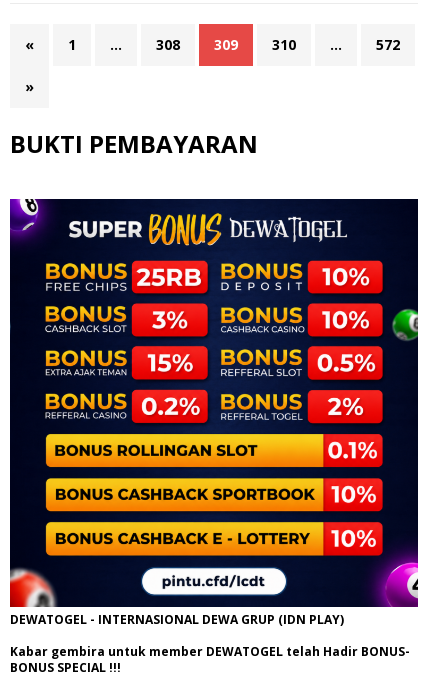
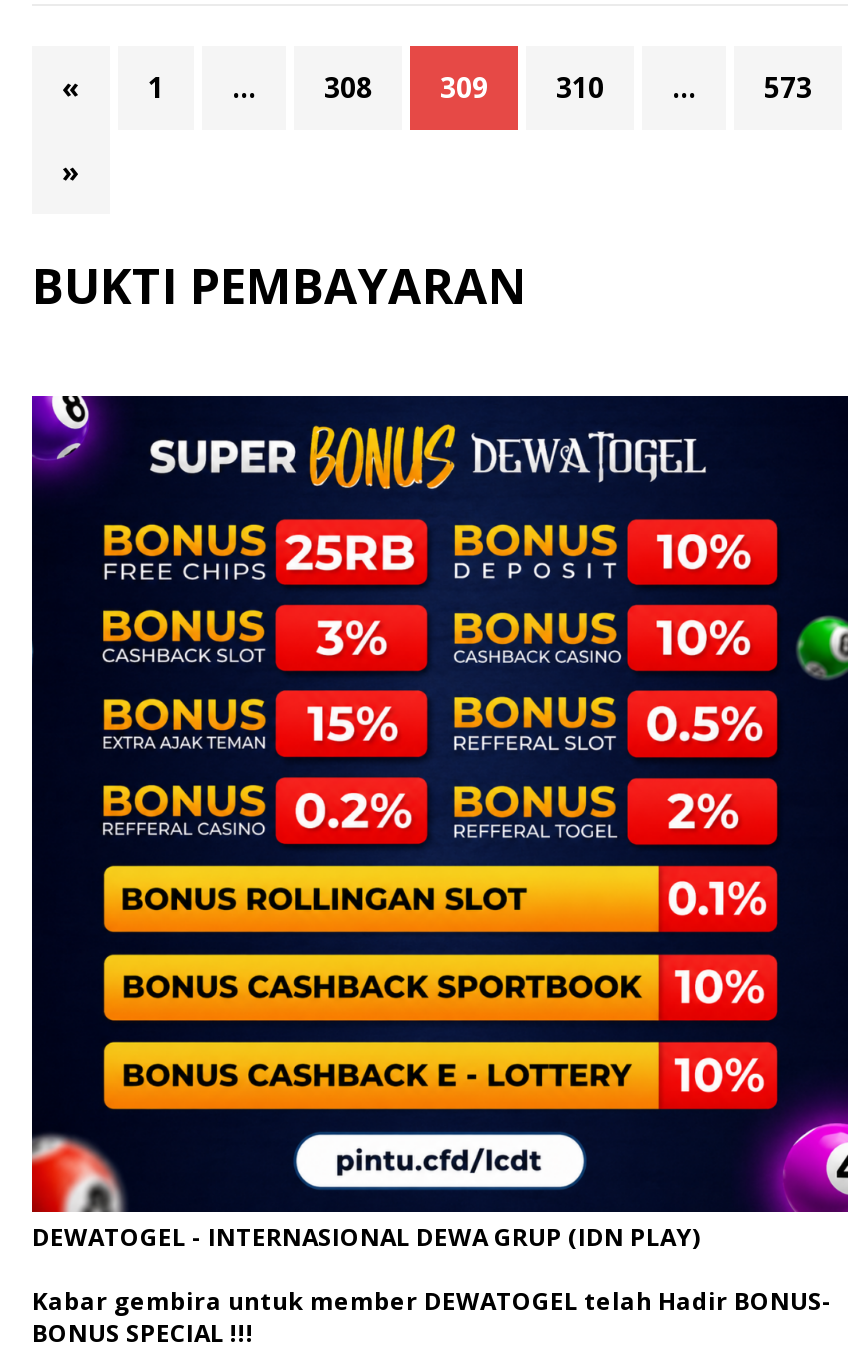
[376,34,400,53] 572 -> [764,69,812,107] 573

